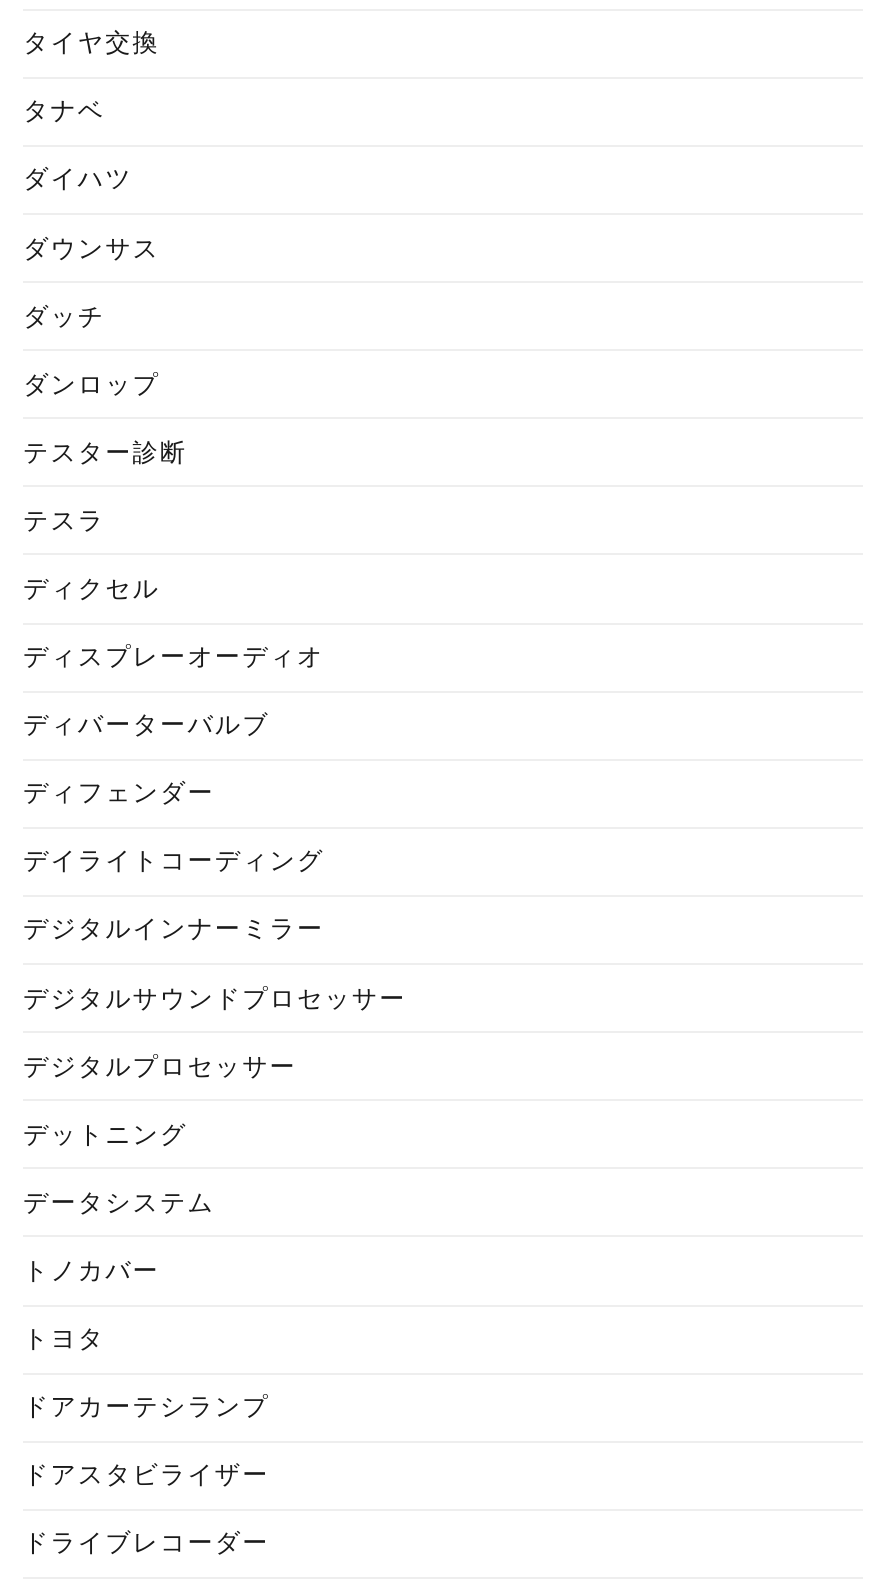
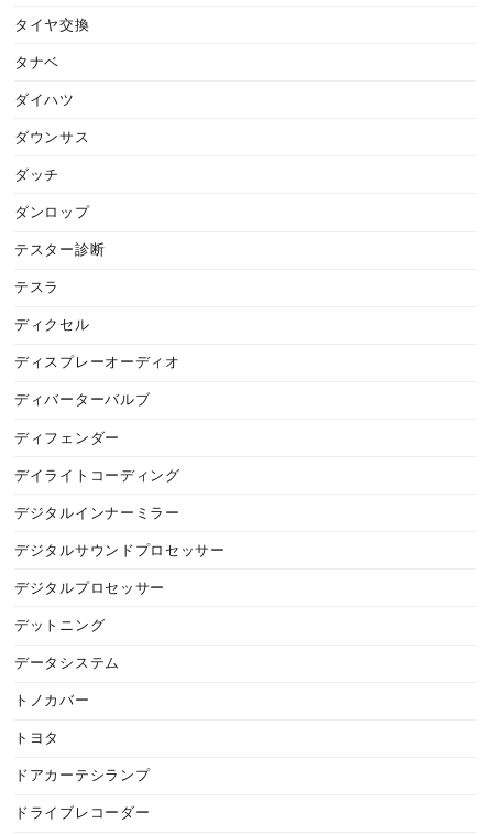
[23,1462,270,1490] ドアスタビライザー -> none

